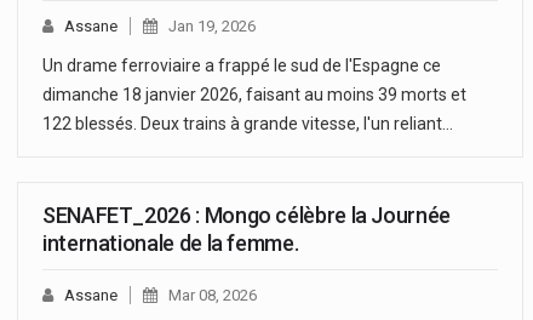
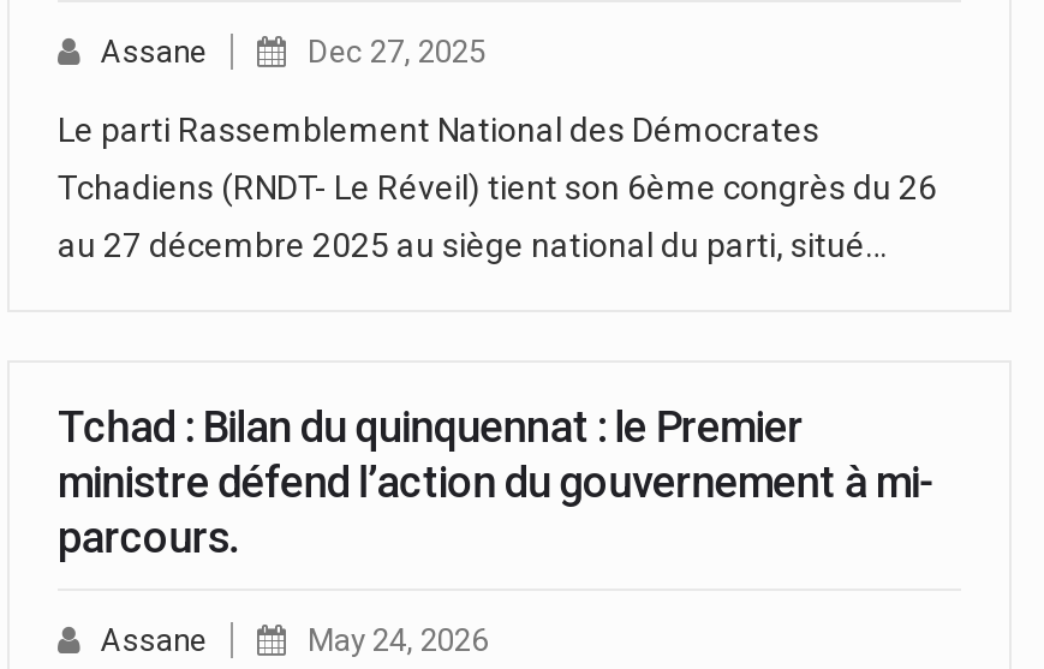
[168,17,256,35] Jan 19, 2026 -> [308,33,485,69] Dec 27, 2025
[42,56,441,75] Un drame ferroviaire a frappé le sud de l'Espagne ce -> [58,110,819,148] Le parti Rassemblement National des Démocrates
[42,85,466,104] dimanche 18 janvier 2026, faisant au moins 39 morts et -> [58,168,937,206] Tchadiens (RNDT- Le Réveil) tient son 6ème congrès du 26
[42,114,453,133] 122 blessés. Deux trains à grande vitesse, l'un reliant… -> [58,225,887,264] au 27 décembre 2025 au siège national du parti, situé…
[42,202,451,256] SENAFET_2026 : Mongo célèbre la Journée | internationale de la femme. -> [58,401,936,562] Tchad : Bilan du quinquennat : le Premier | ministre défend l’action du gouvernement à mi- | parcours.
[168,286,257,304] Mar 08, 2026 -> [308,622,488,658] May 24, 2026

